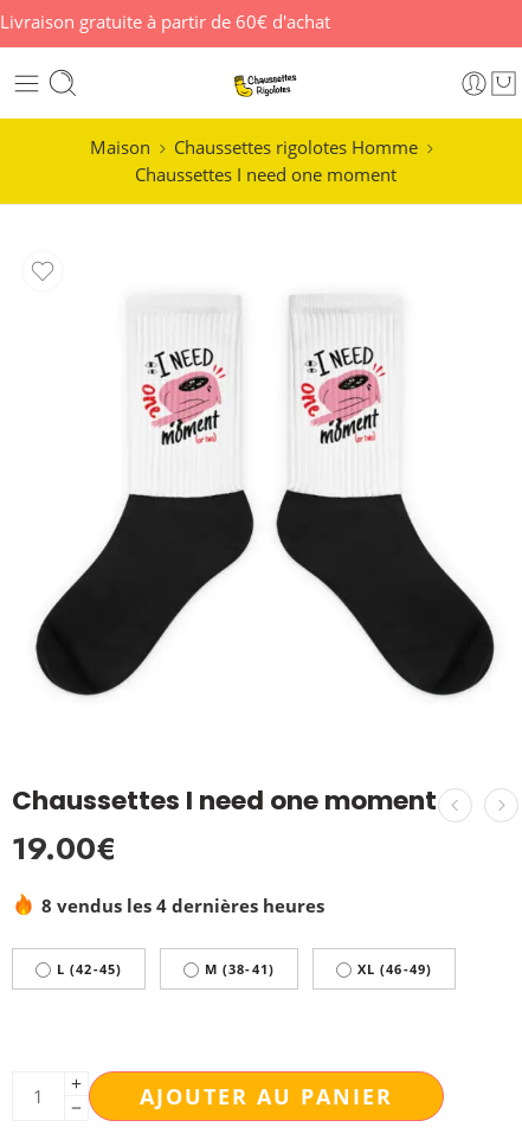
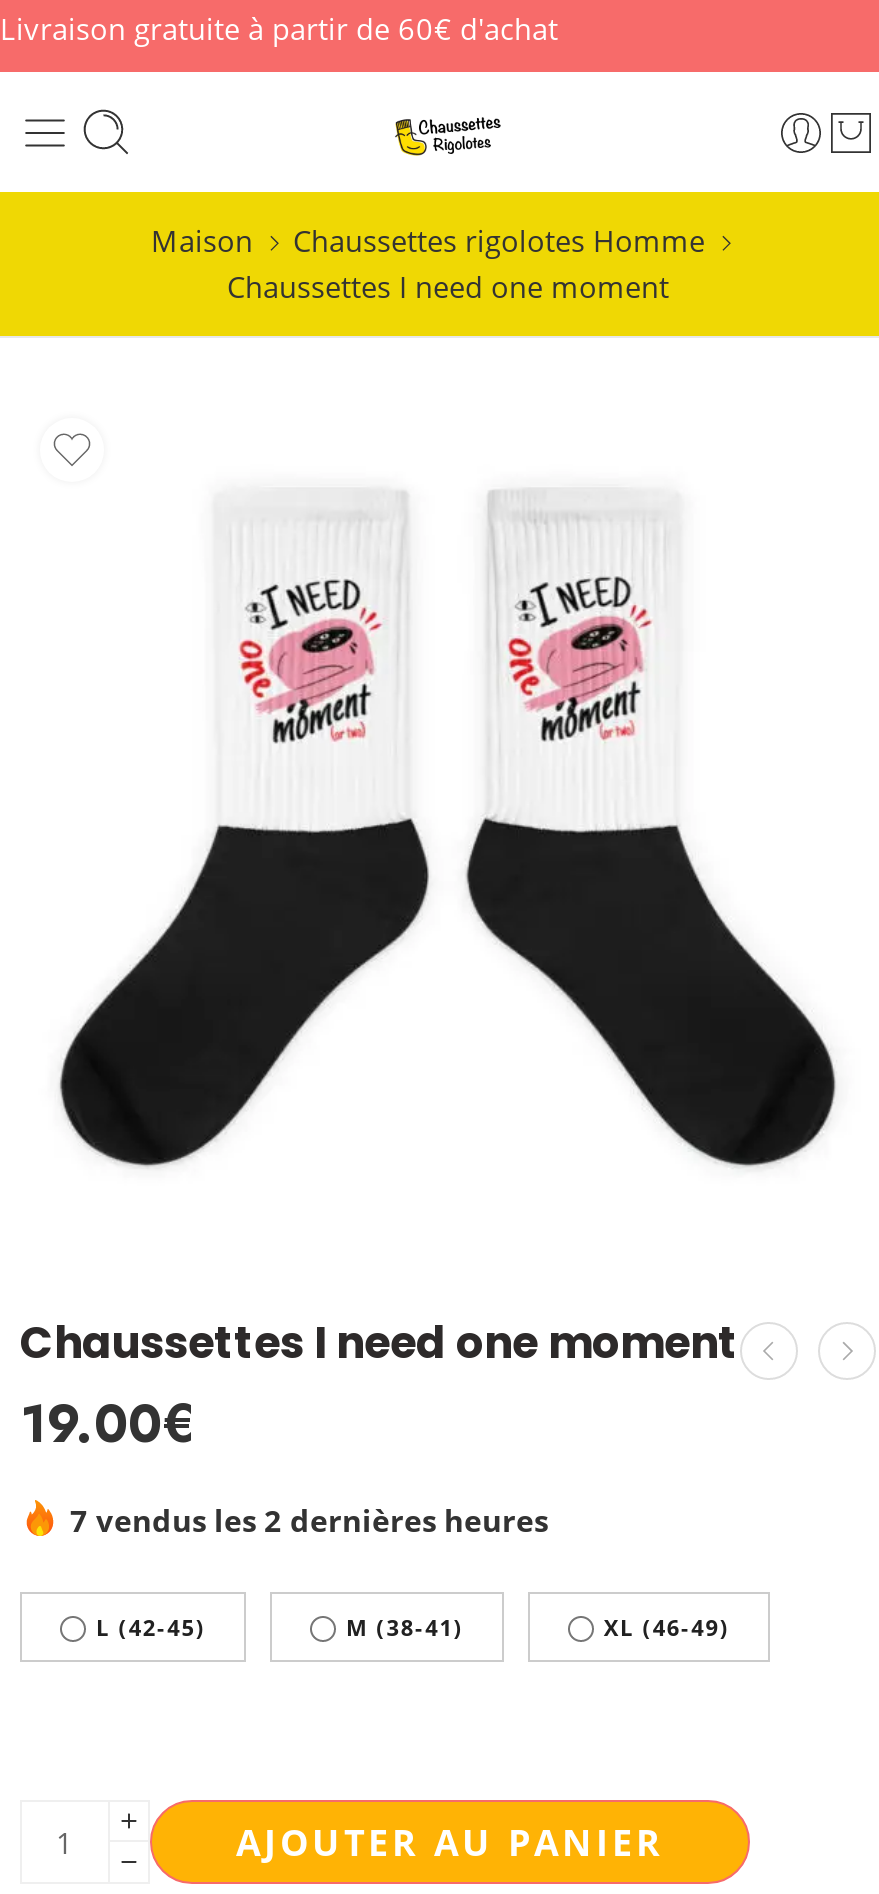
[41,894,324,917] 8 vendus les 4 dernières heures -> [70,1500,548,1540] 7 vendus les 2 dernières heures

